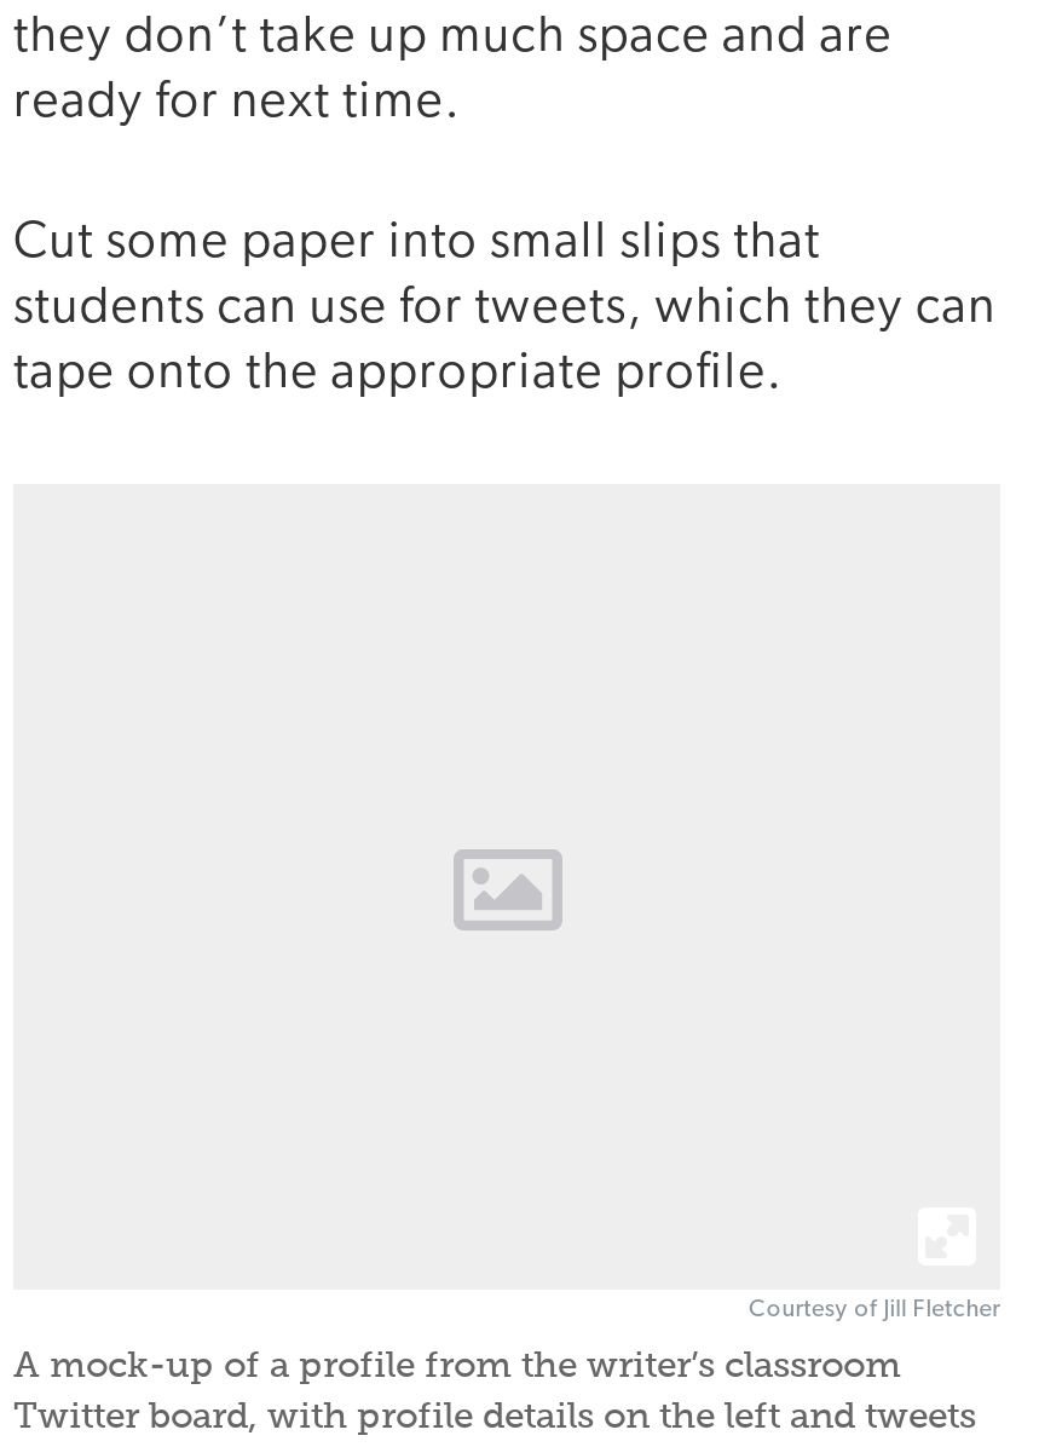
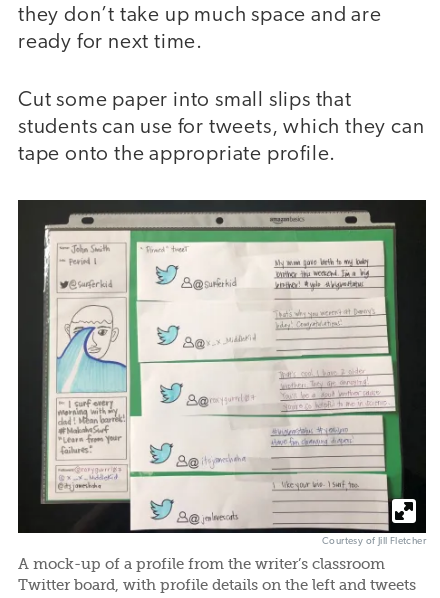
none -> [17,199,427,534] [image]

